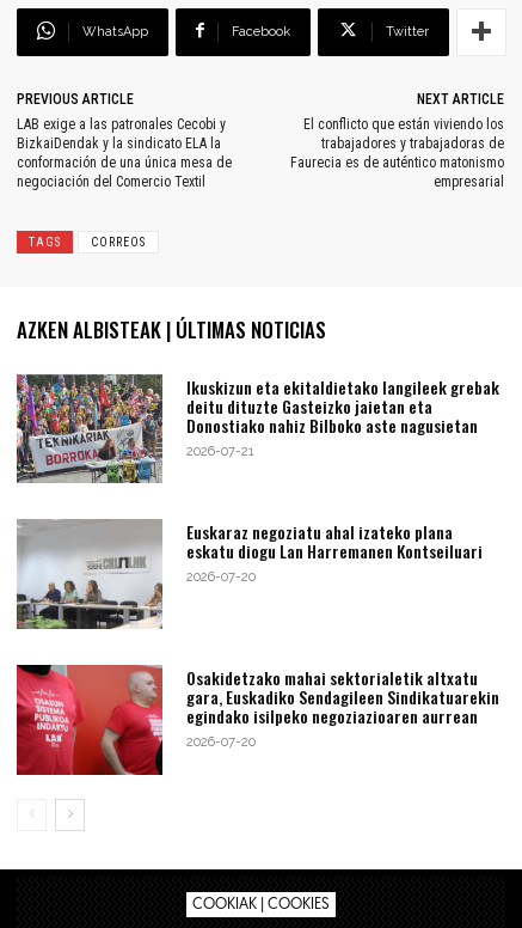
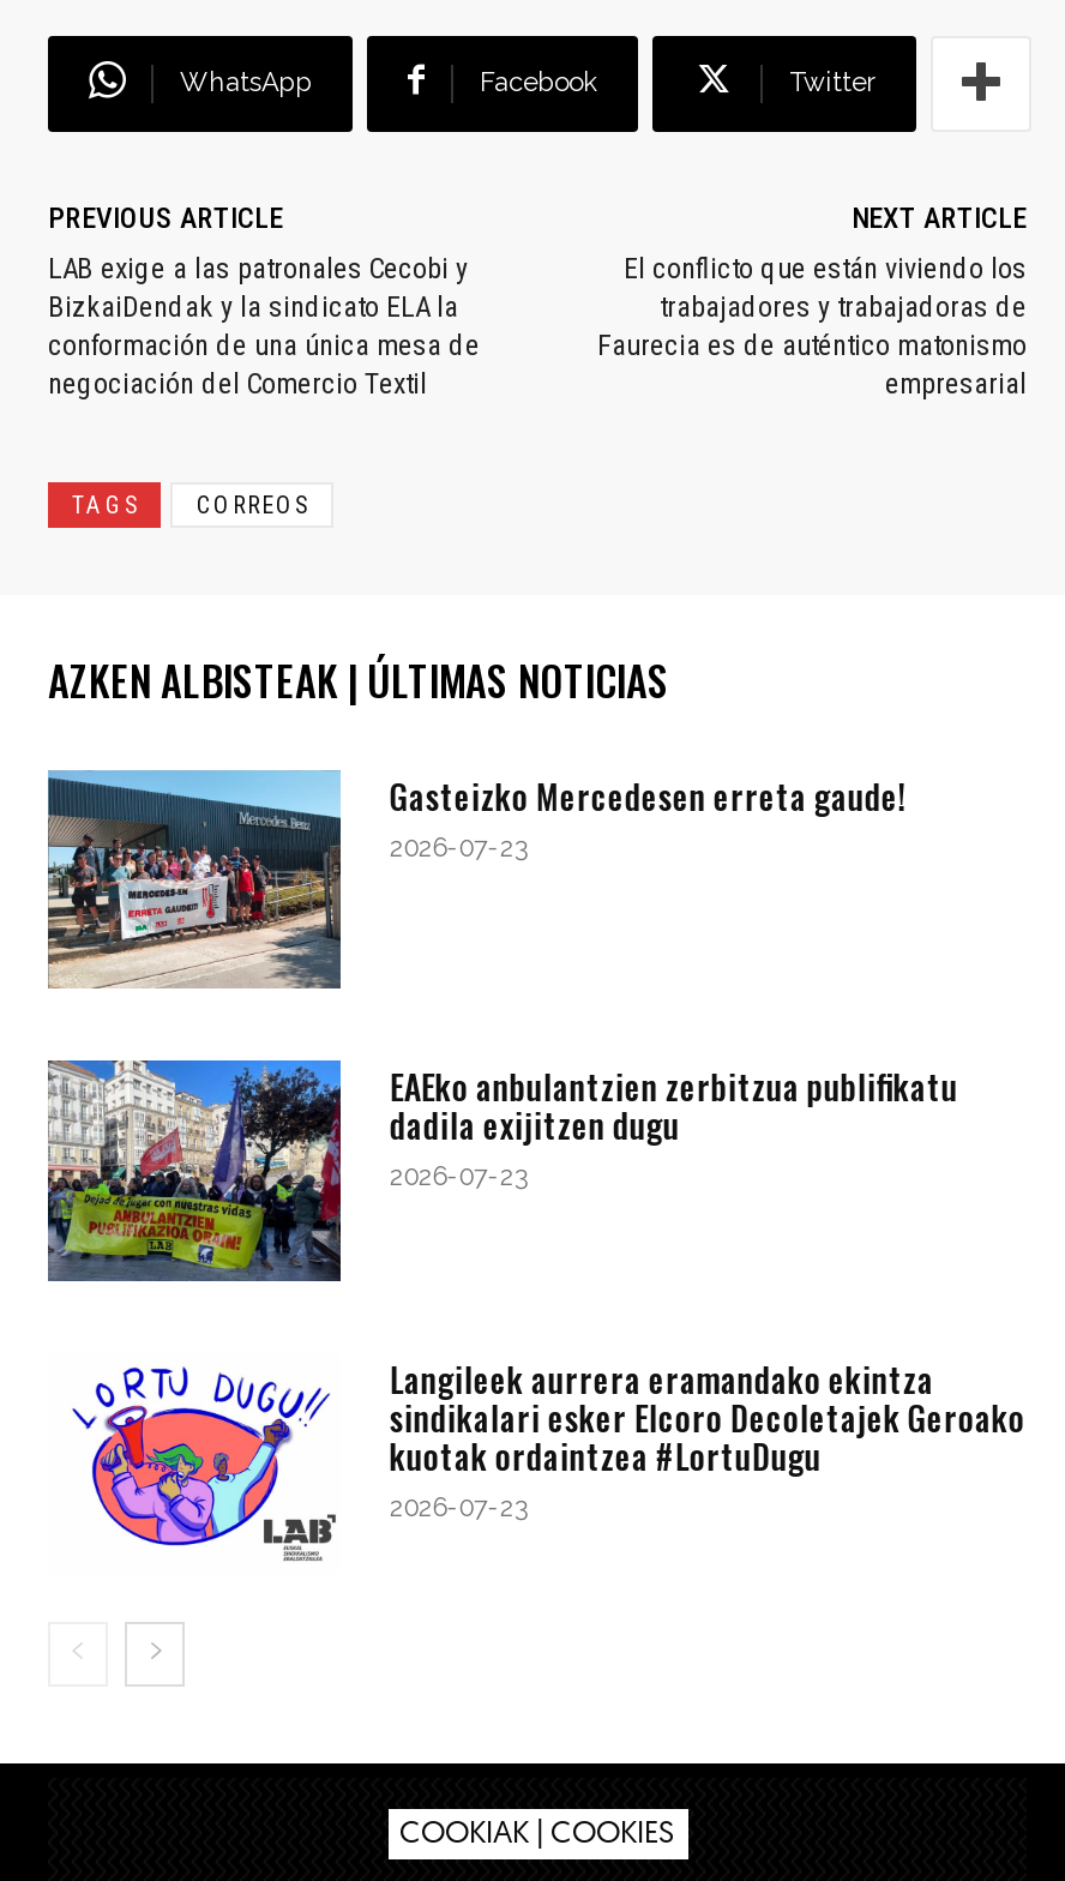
[16,373,500,483] [image] | Ikuskizun eta ekitaldietako langileek grebak | deitu dituzte Gasteizko jaietan eta | Donostiako nahiz Bilboko aste nagusietan | 2026-07-21 -> [46,769,908,988] [image] | Gasteizko Mercedesen erreta gaude! | 2026-07-23
[17,518,483,629] [image] | Euskaraz negoziatu ahal izateko plana | eskatu diogu Lan Harremanen Kontseiluari | 2026-07-20 -> [46,1058,958,1284] [image] | EAEko anbulantzien zerbitzua publifikatu | dadila exijitzen dugu | 2026-07-23
[16,664,500,776] [image] | Osakidetzako mahai sektorialetik altxatu | gara, Euskadiko Sendagileen Sindikatuarekin | egindako isilpeko negoziazioaren aurrean | 2026-07-20 -> [48,1353,1025,1574] [image] | Langileek aurrera eramandako ekintza | sindikalari esker Elcoro Decoletajek Geroako | kuotak ordaintzea #LortuDugu | 2026-07-23

